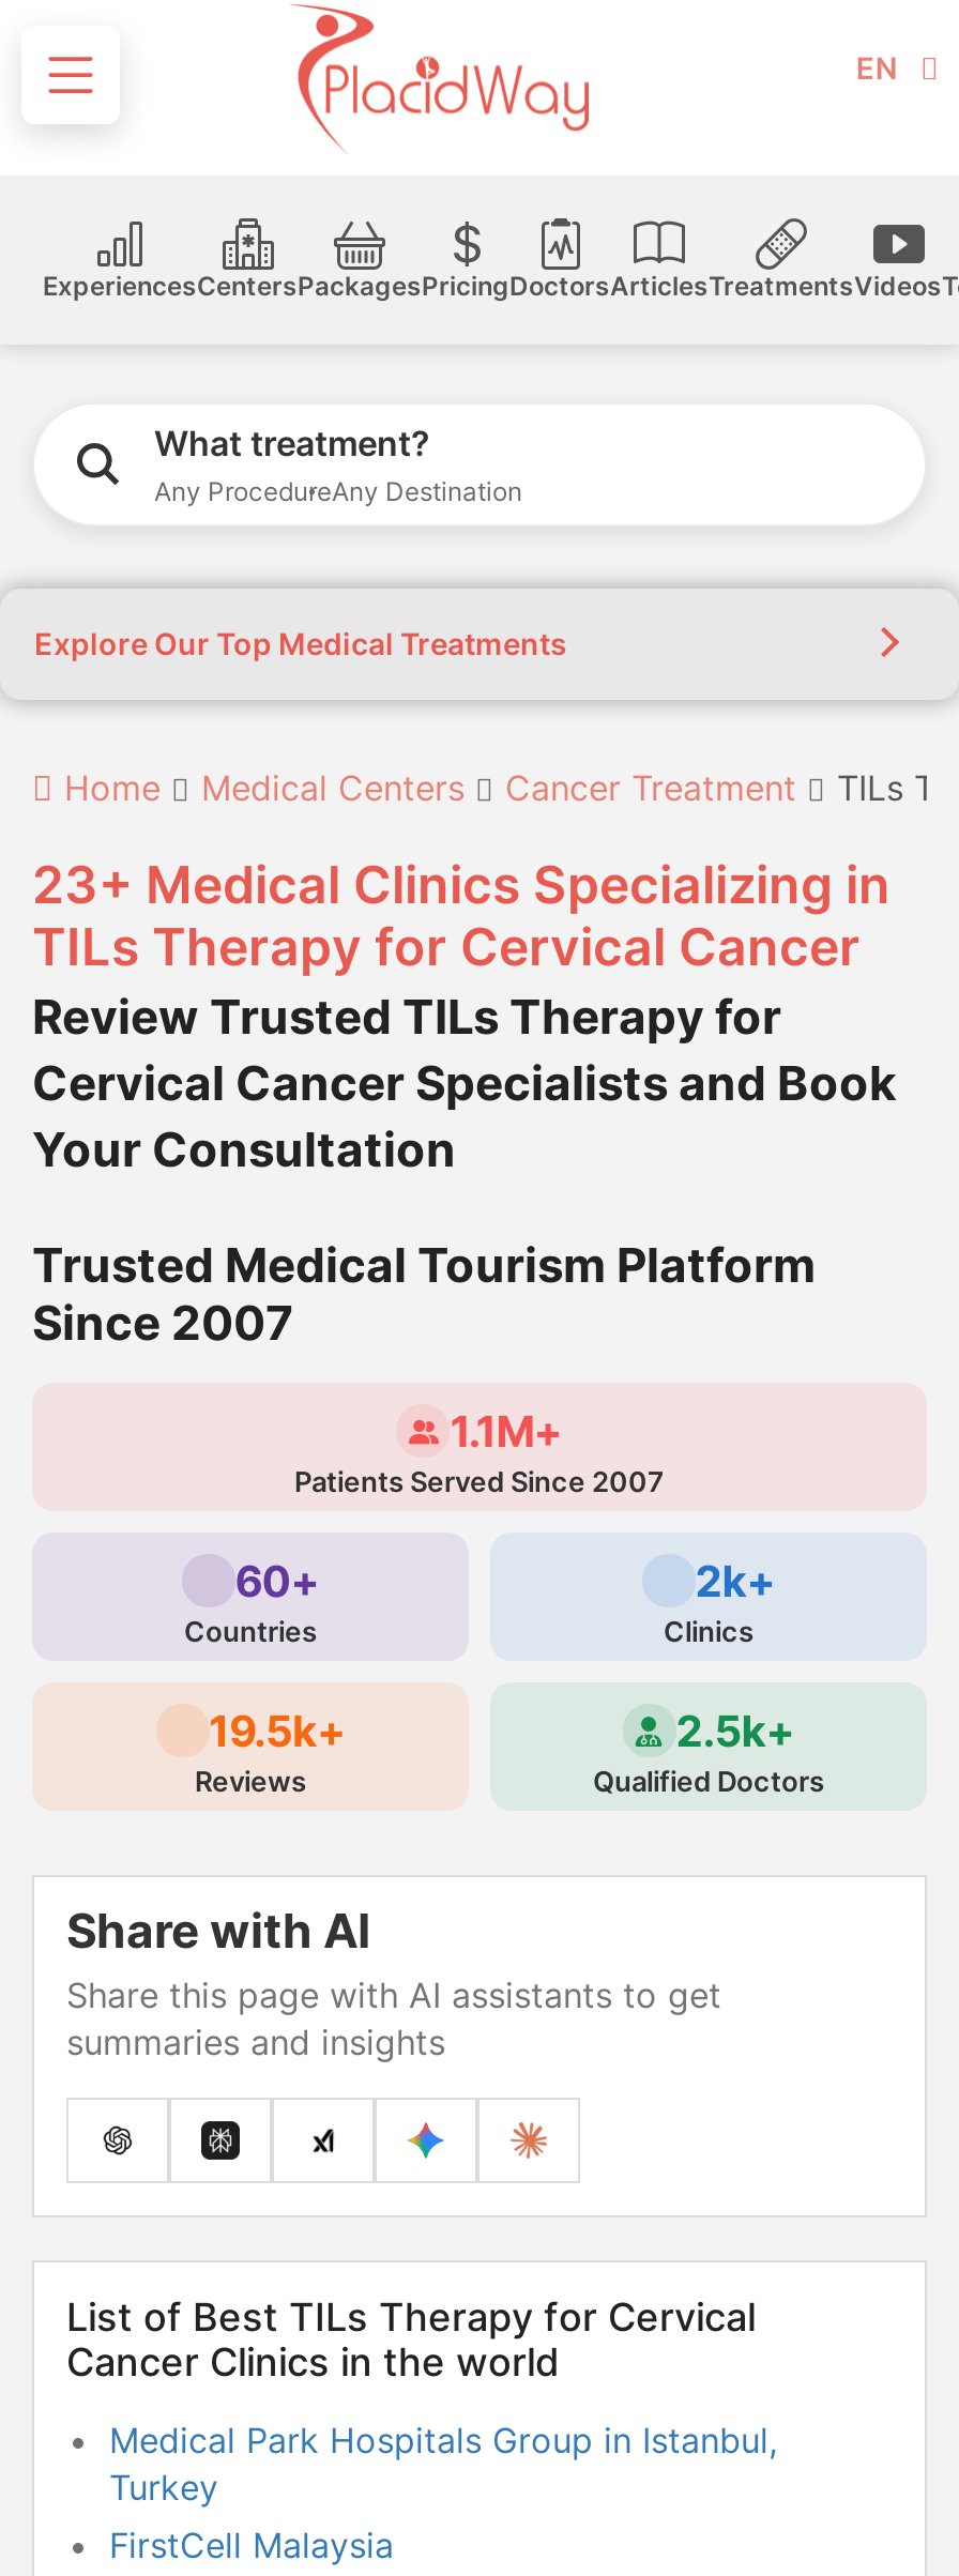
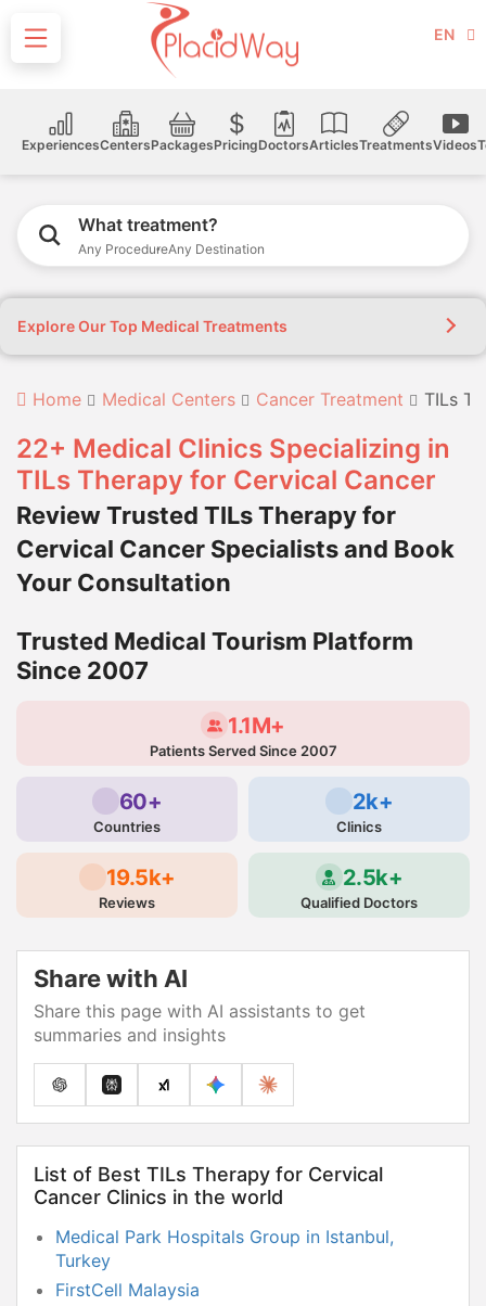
[32,854,890,916] 23+ Medical Clinics Specializing in -> [16,433,450,464] 22+ Medical Clinics Specializing in

